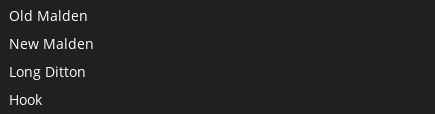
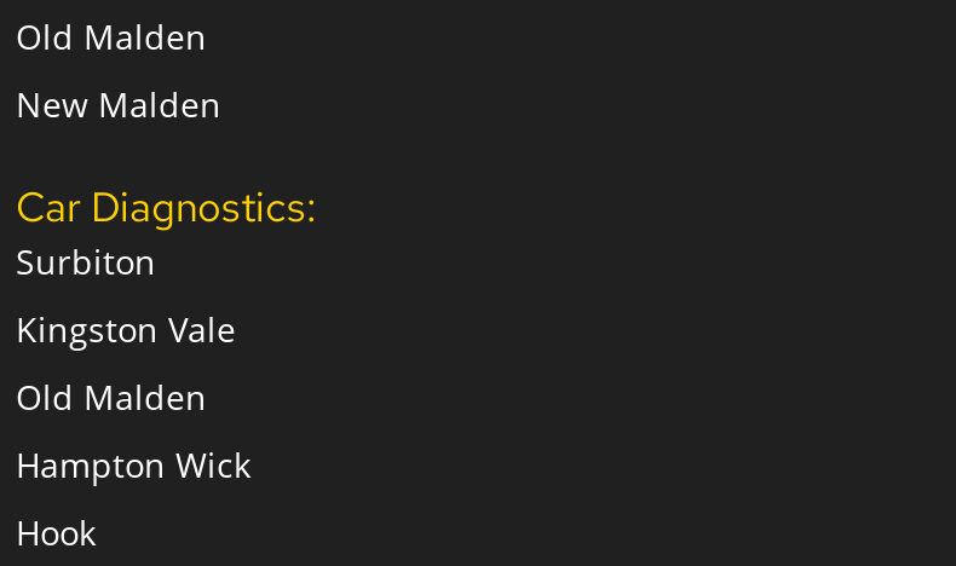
[9,62,86,81] Long Ditton -> [16,180,316,487] Car Diagnostics: | Surbiton | Kingston Vale | Old Malden | Hampton Wick

